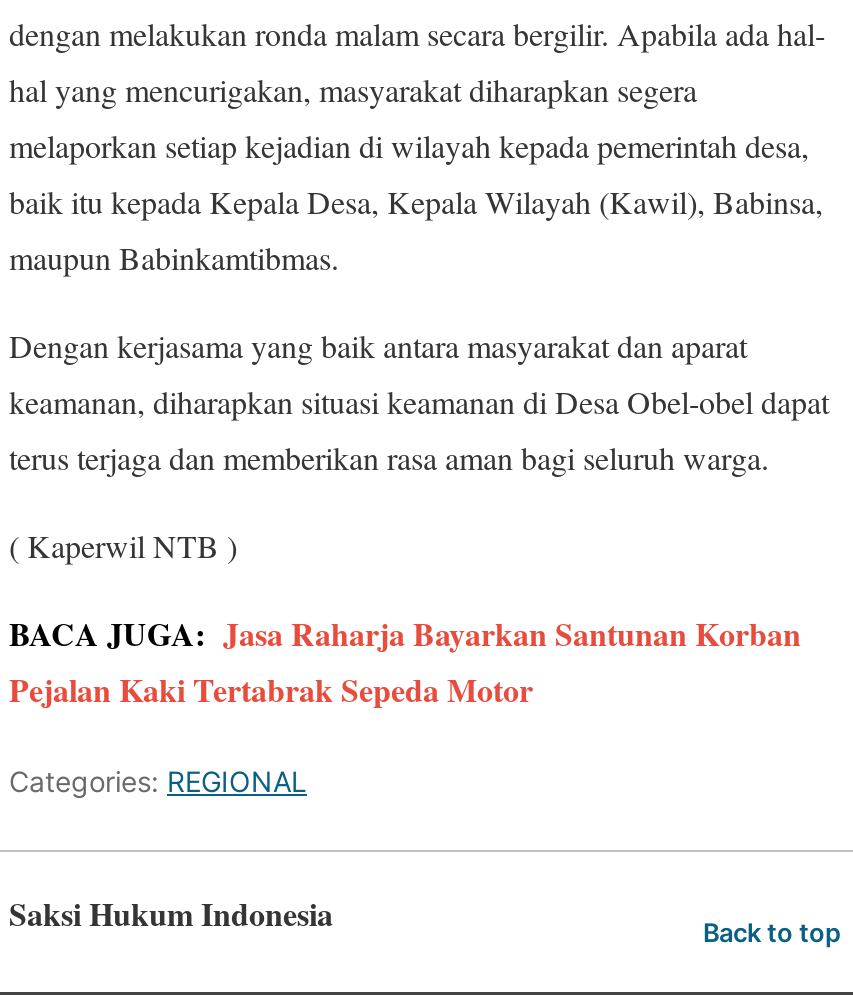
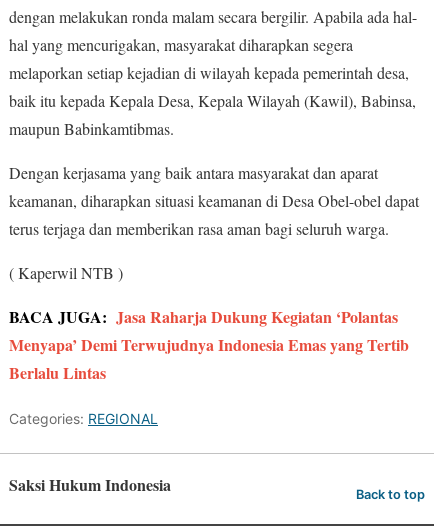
[9,609,801,711] BACA JUGA: ‌Jasa Raharja Bayarkan Santunan Korban | Pejalan Kaki Tertabrak Sepeda Motor -> [9,304,409,383] BACA JUGA: Jasa Raharja Dukung Kegiatan ‘Polantas | Menyapa’ Demi Terwujudnya Indonesia Emas yang Tertib | Berlalu Lintas

